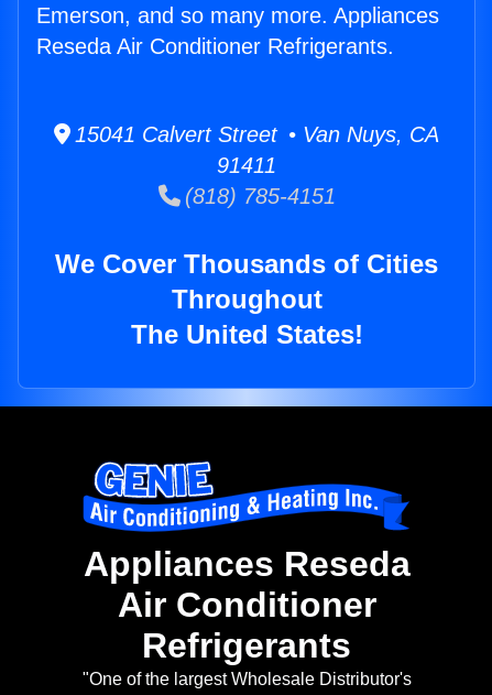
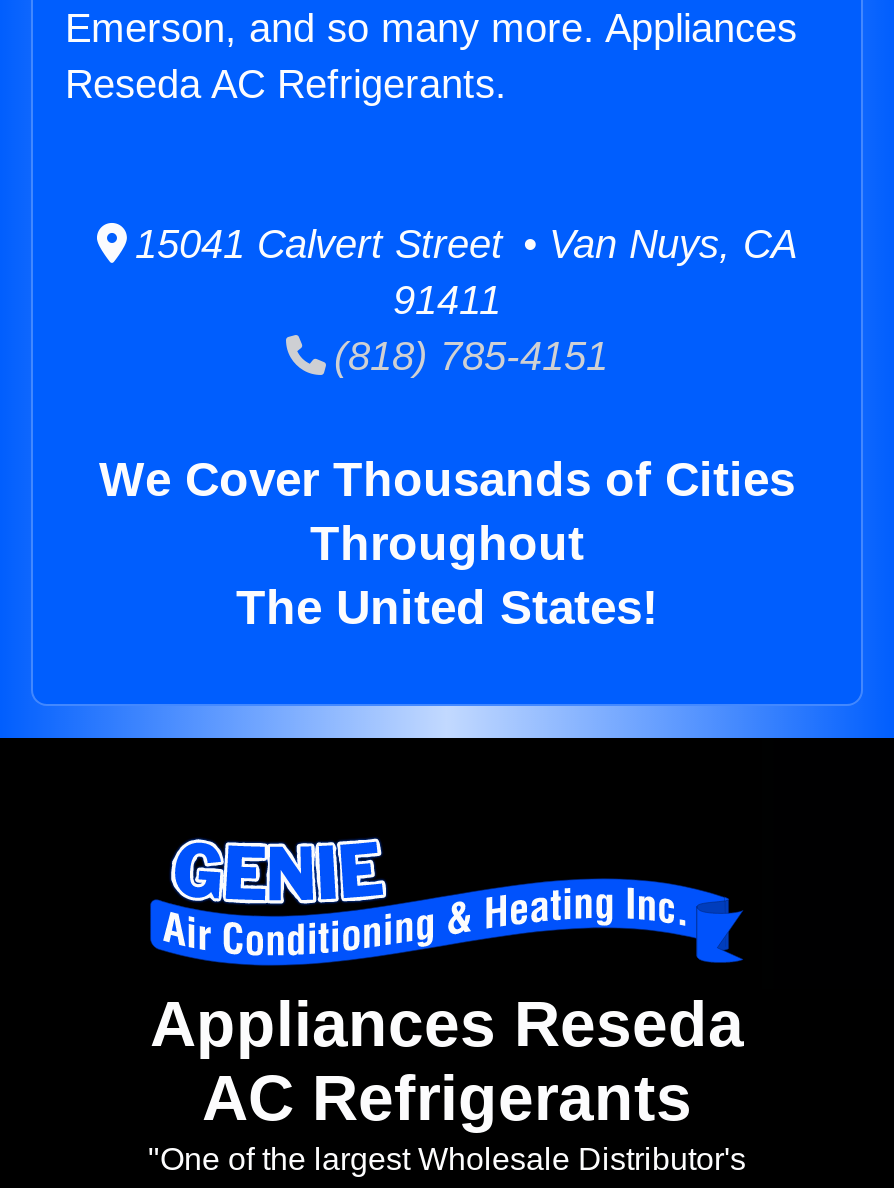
[36,34,394,58] Reseda Air Conditioner Refrigerants. -> [65,62,507,106] Reseda AC Refrigerants.
[117,585,376,666] Air Conditioner | Refrigerants -> [202,1063,692,1135] AC Refrigerants

